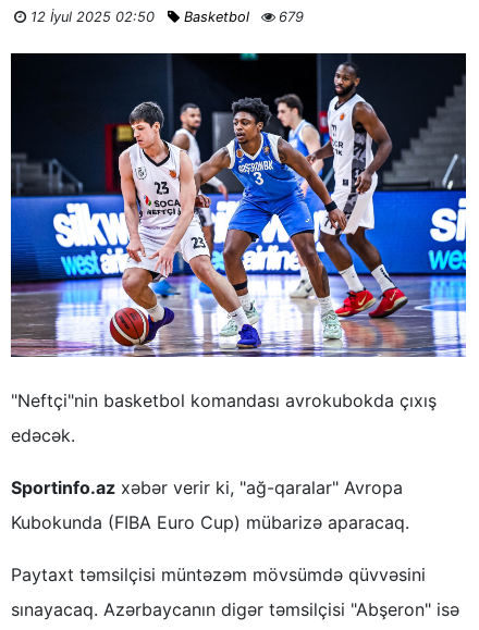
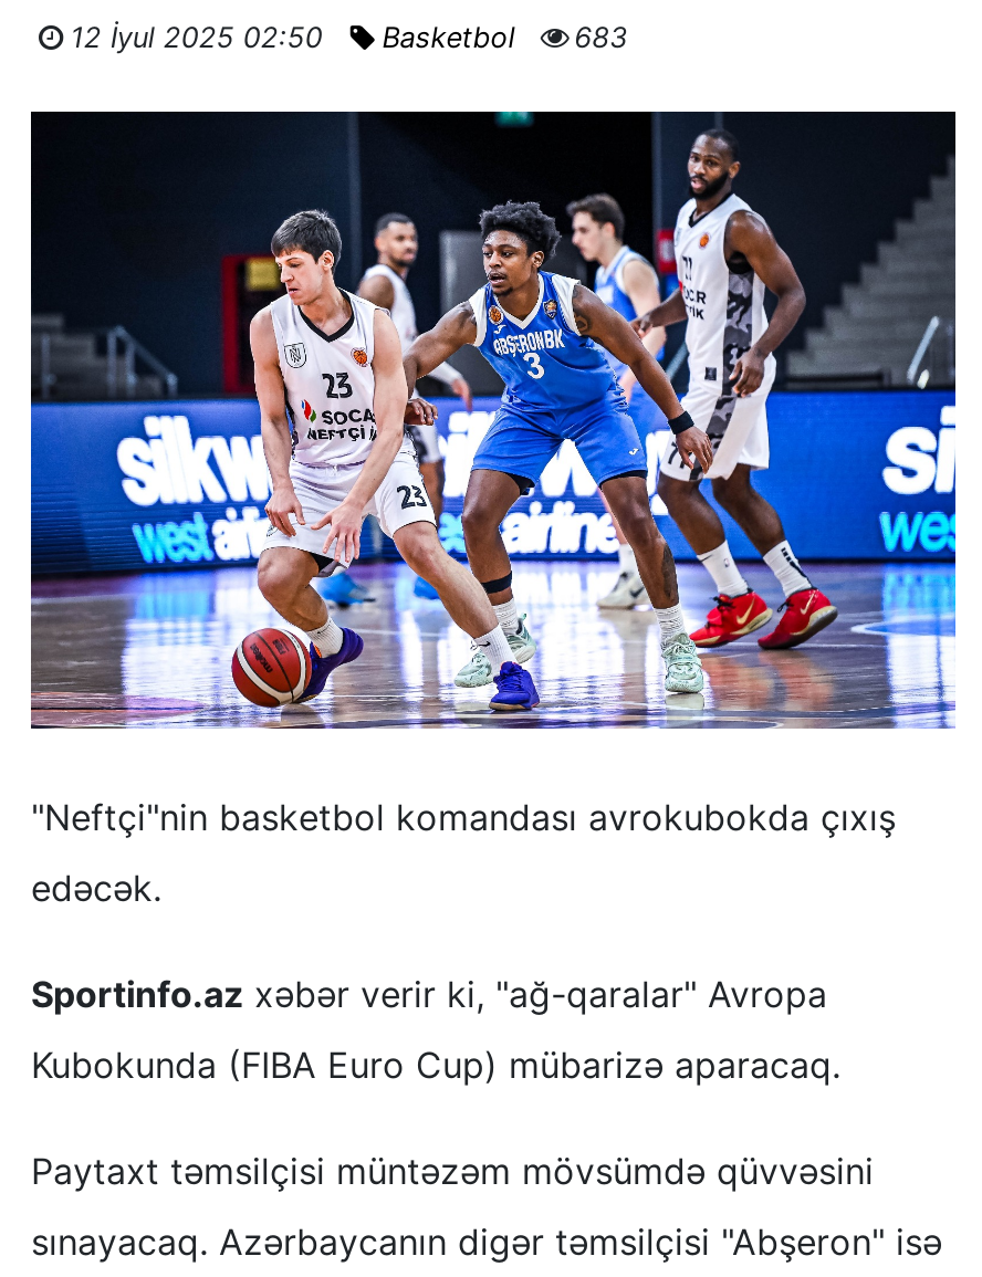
[30,9,303,25] 12 İyul 2025 02:50 Basketbol 679 -> [71,22,627,55] 12 İyul 2025 02:50 Basketbol 683

